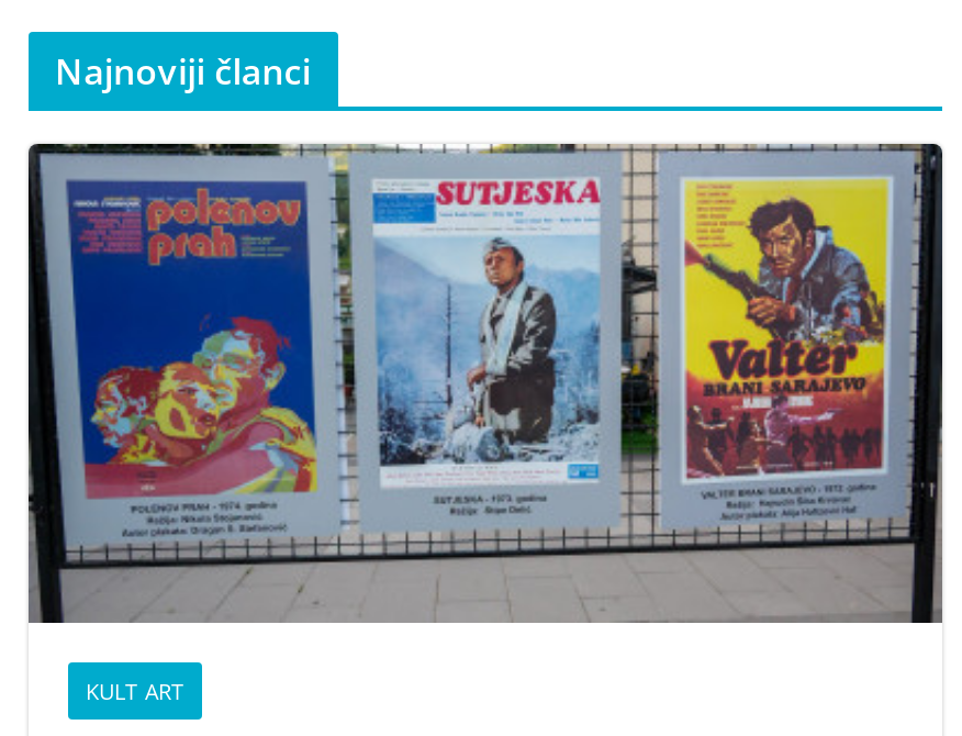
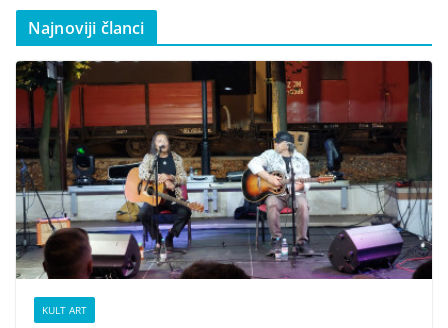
[29,142,944,625] [image] -> [16,60,432,279] [image]

